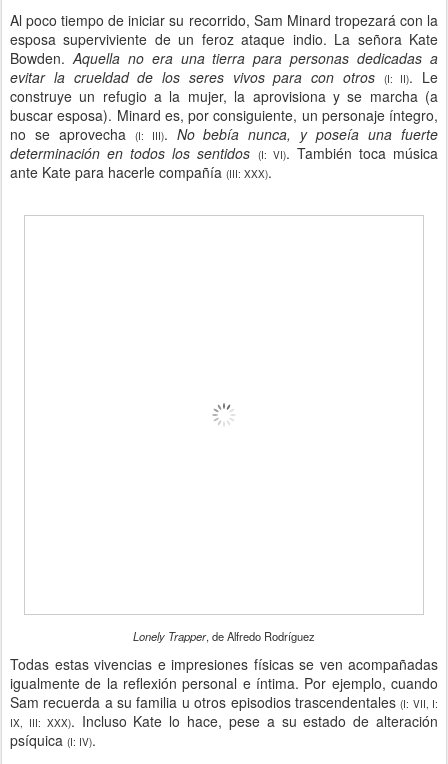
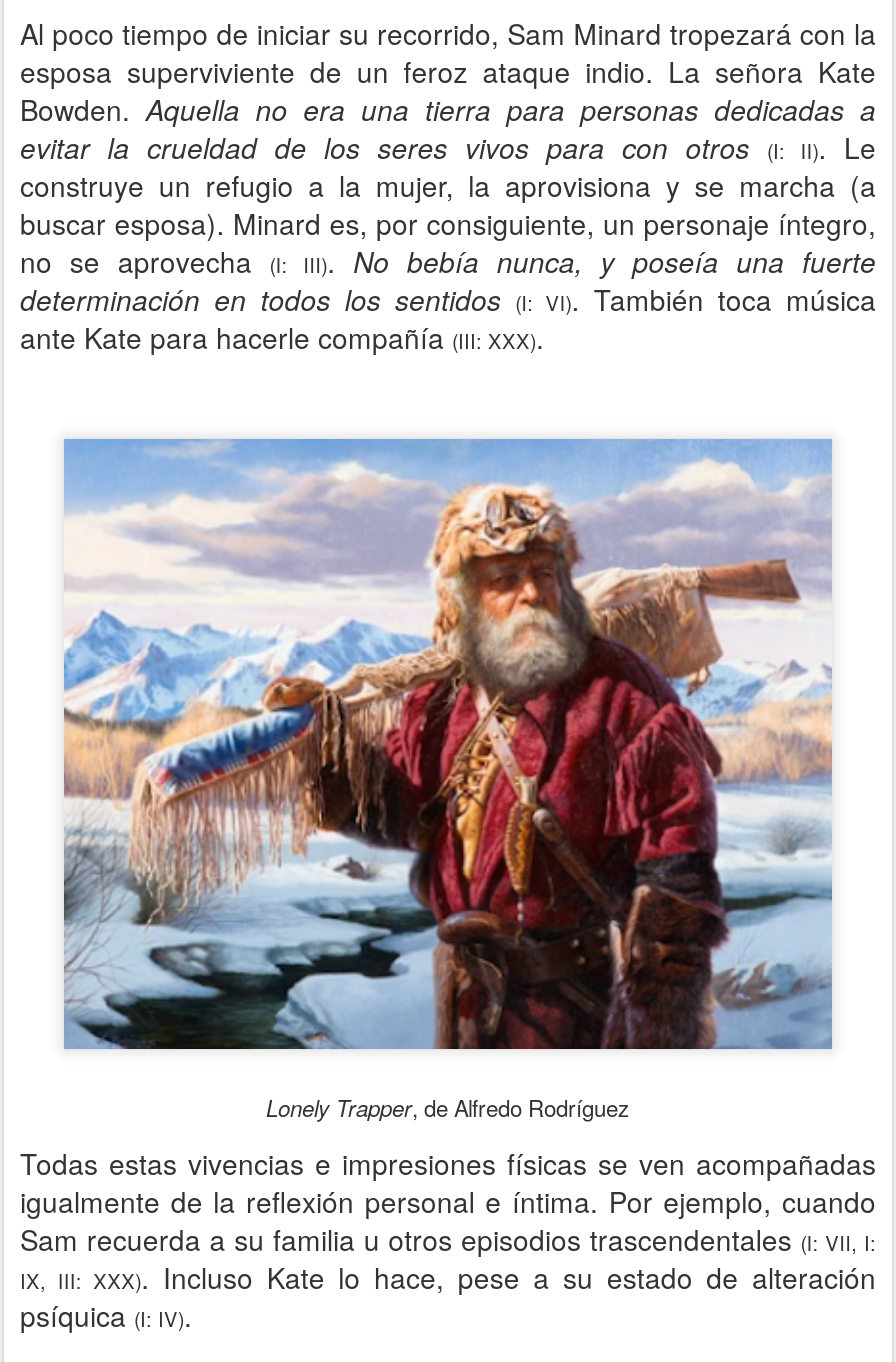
none -> [62,437,834,1053] [image]

